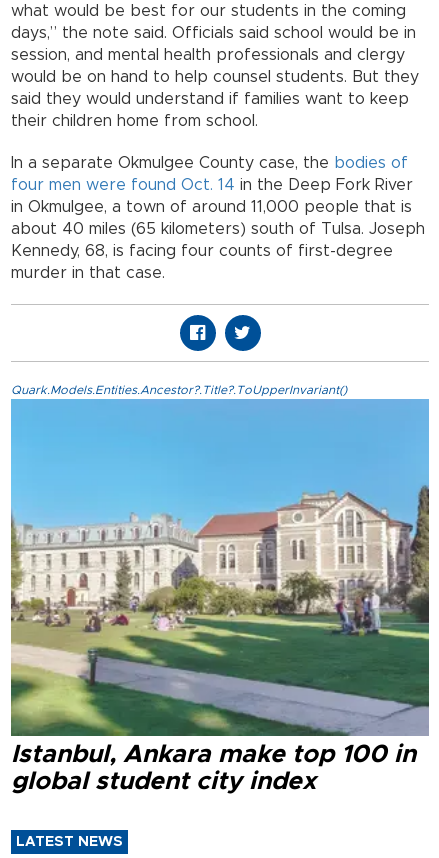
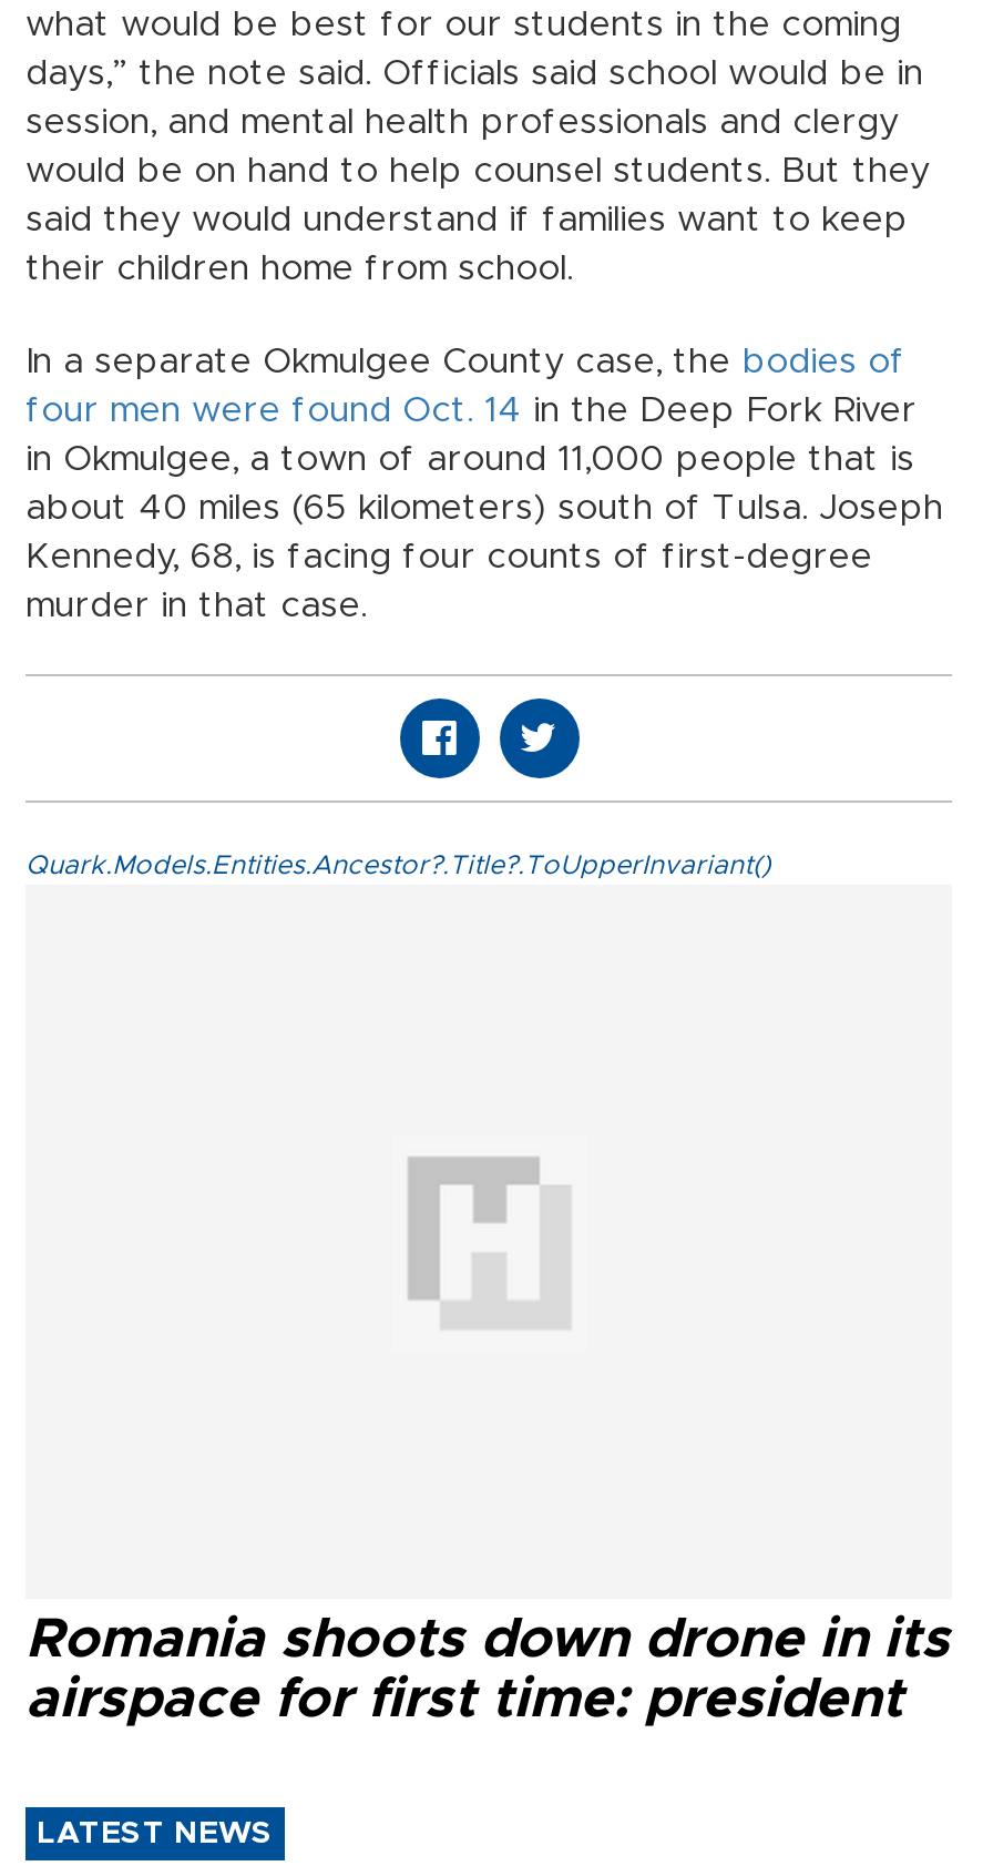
[10,398,430,719] [image] -> none
[11,742,416,794] Istanbul, Ankara make top 100 in | global student city index -> [25,1612,950,1727] Romania shoots down drone in its | airspace for first time: president

